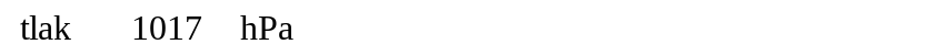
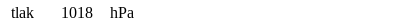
[20,10,293,47] tlak 1017 hPa -> [11,4,134,21] tlak 1018 hPa

